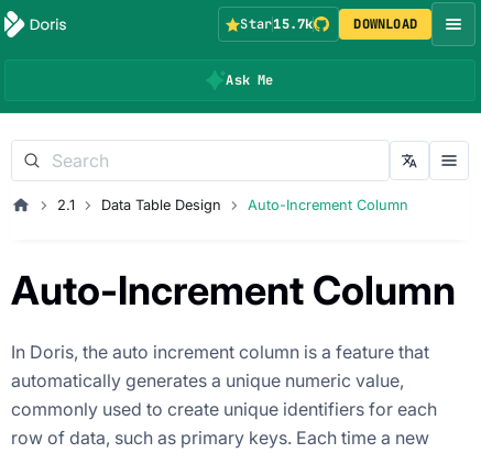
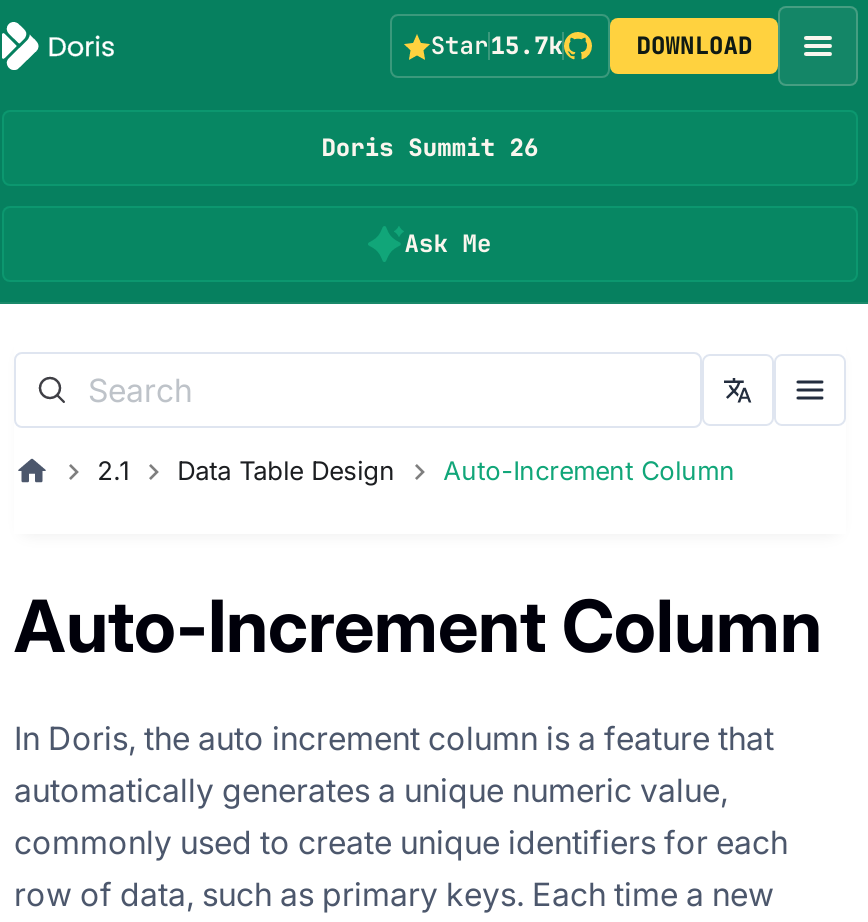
none -> [321,132,539,164] Doris Summit 26

